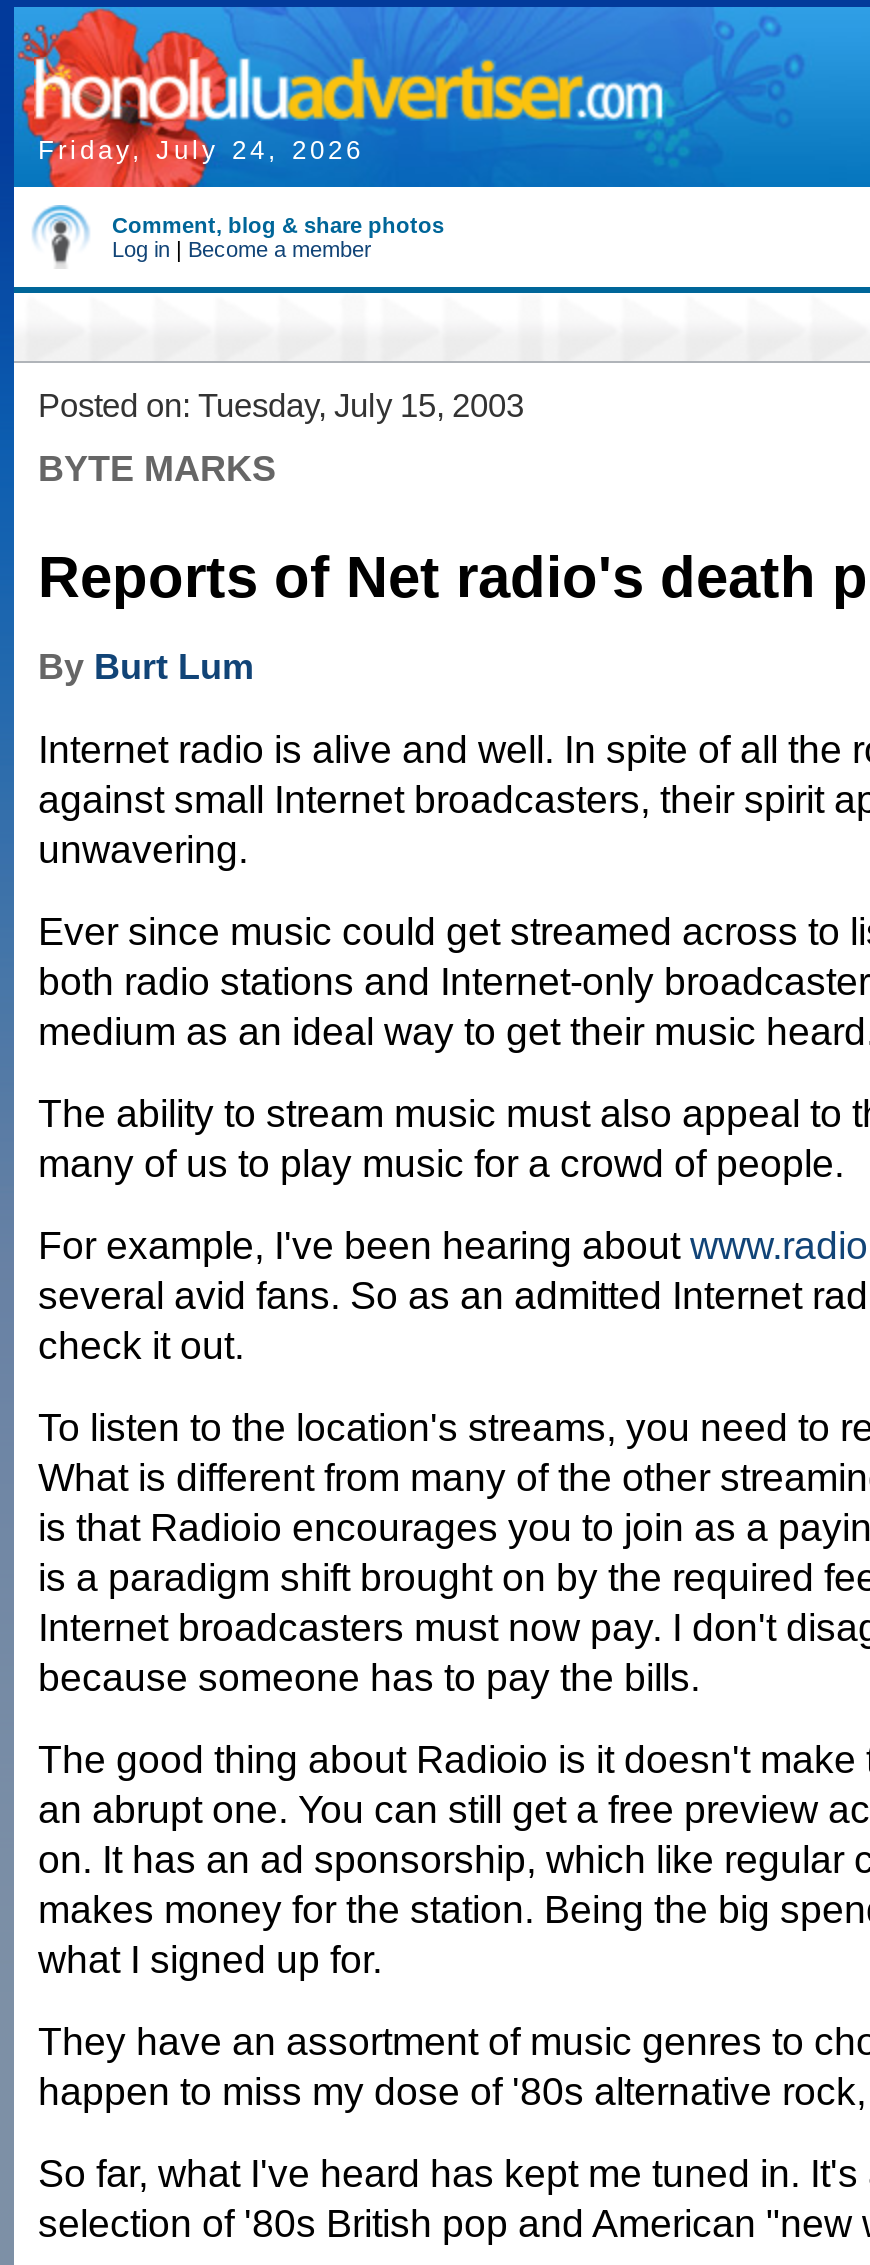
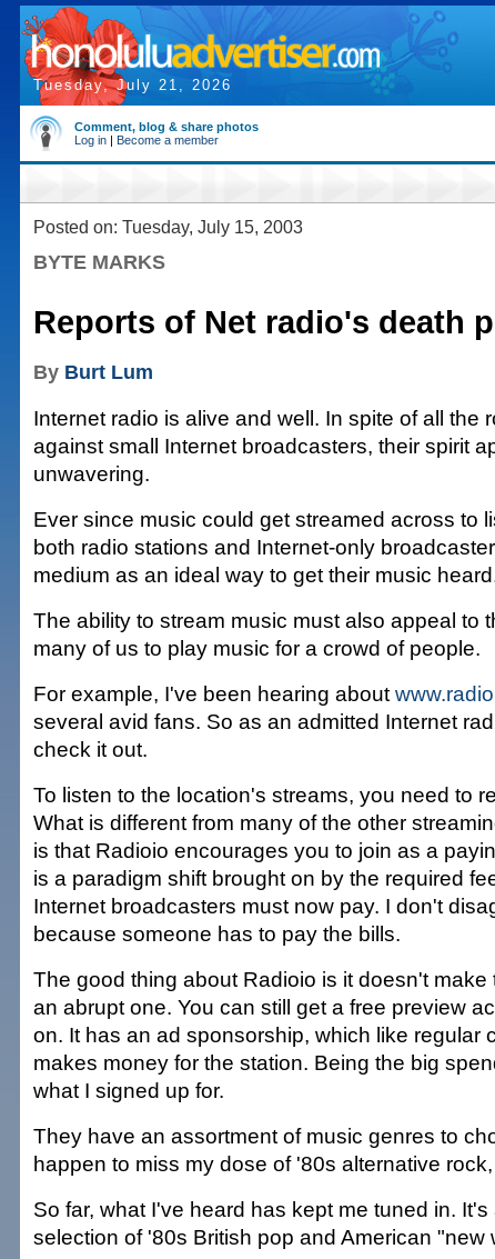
[38,135,364,165] Friday, July 24, 2026 -> [33,77,232,93] Tuesday, July 21, 2026

